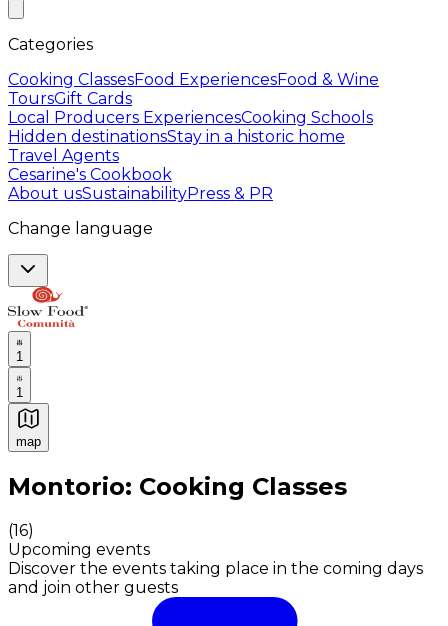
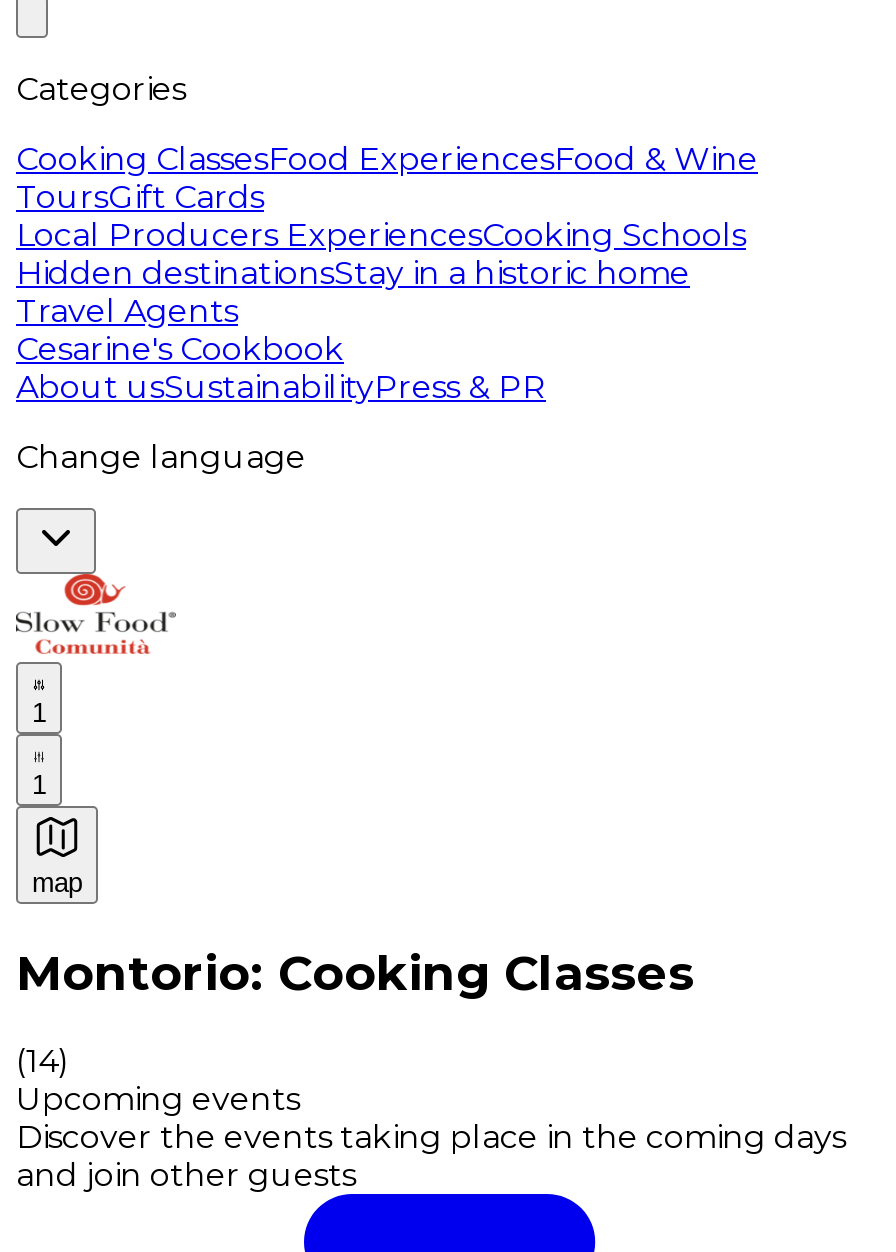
[8,521,34,540] (16) -> [16,1042,70,1080] (14)

